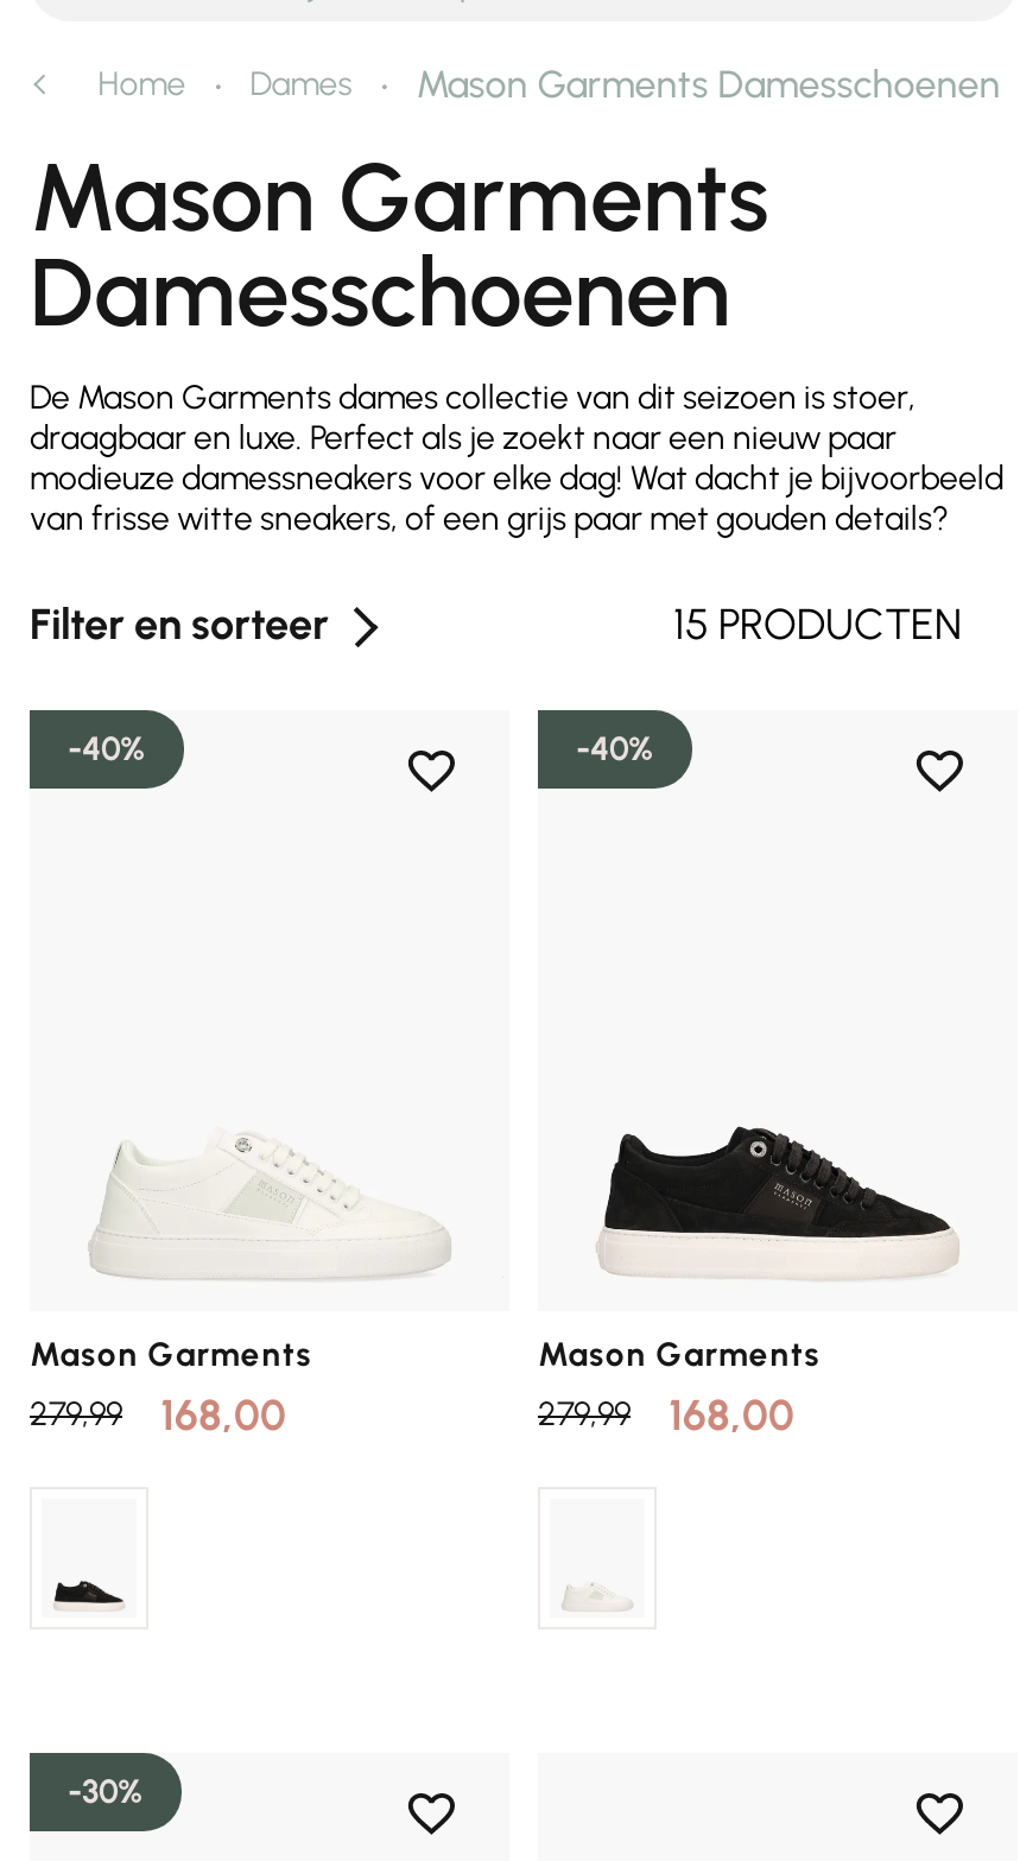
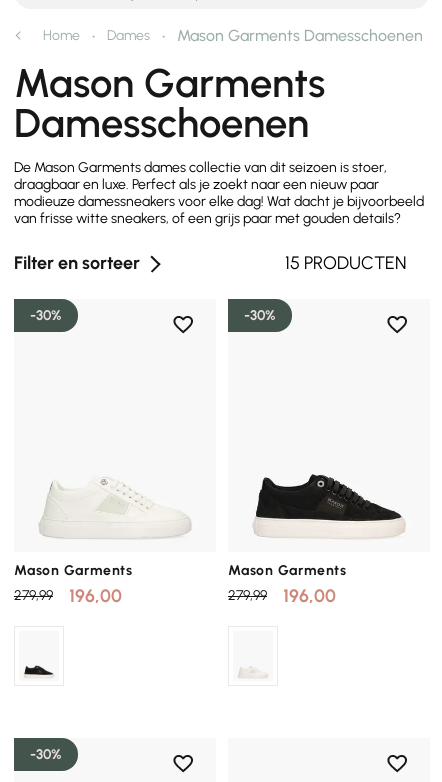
[68,729,146,770] -40% -> [30,307,62,324] -30%
[576,729,654,770] -40% -> [244,307,276,324] -30%
[30,1388,286,1441] 279,99 168,00 -> [14,584,122,606] 279,99 196,00
[538,1388,794,1441] 279,99 168,00 -> [228,584,336,606] 279,99 196,00

